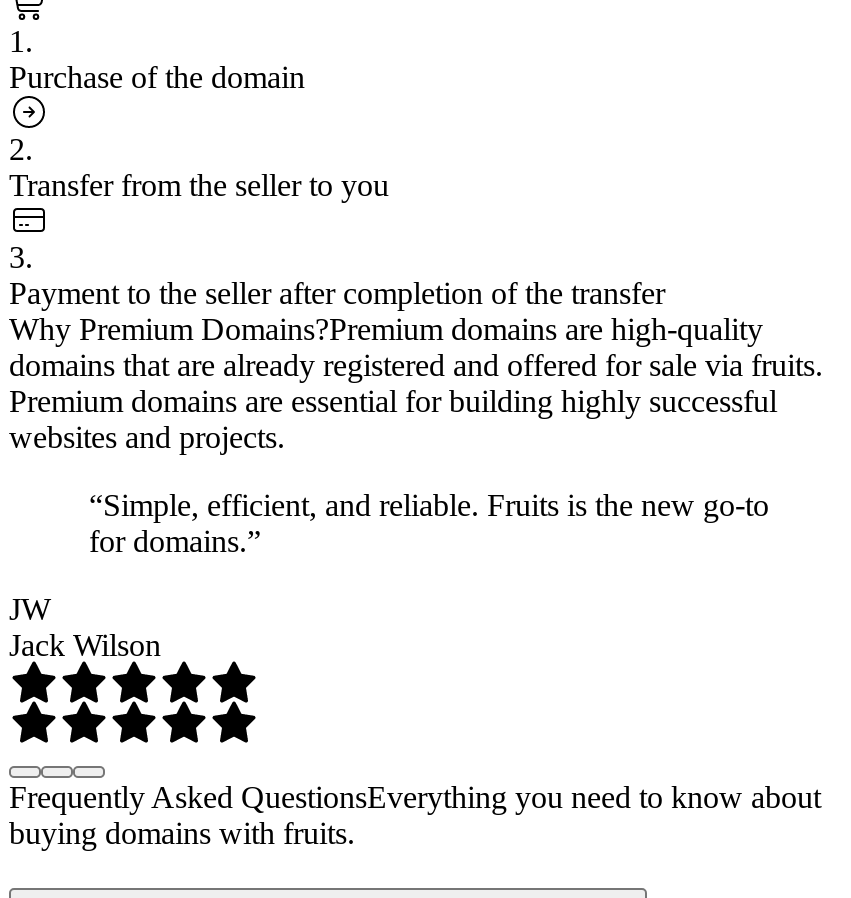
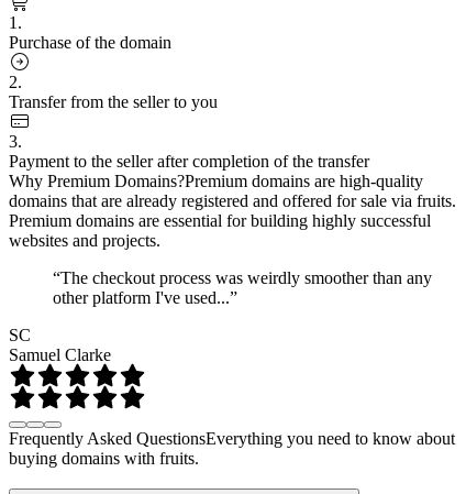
[89,487,769,557] “Simple, efficient, and reliable. Fruits is the new go-to | for domains.” -> [53,268,432,307] “The checkout process was weirdly smoother than any | other platform I've used...”
[9,591,161,661] JW | Jack Wilson -> [9,325,111,364] SC | Samuel Clarke

